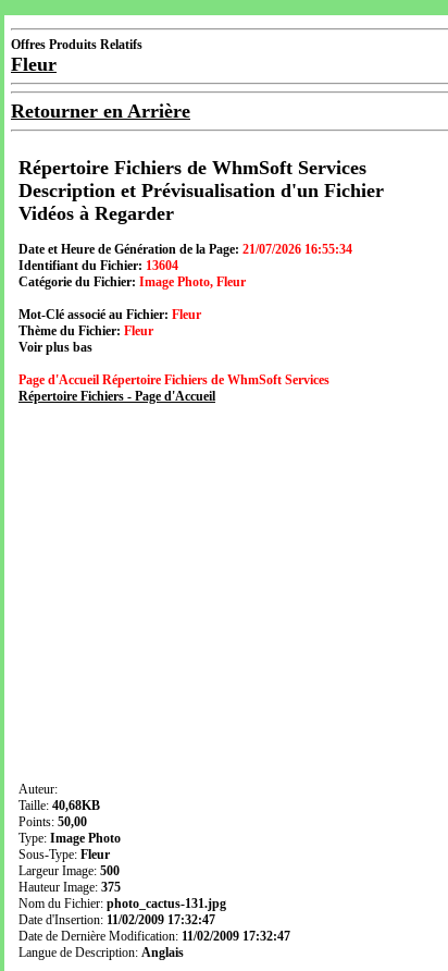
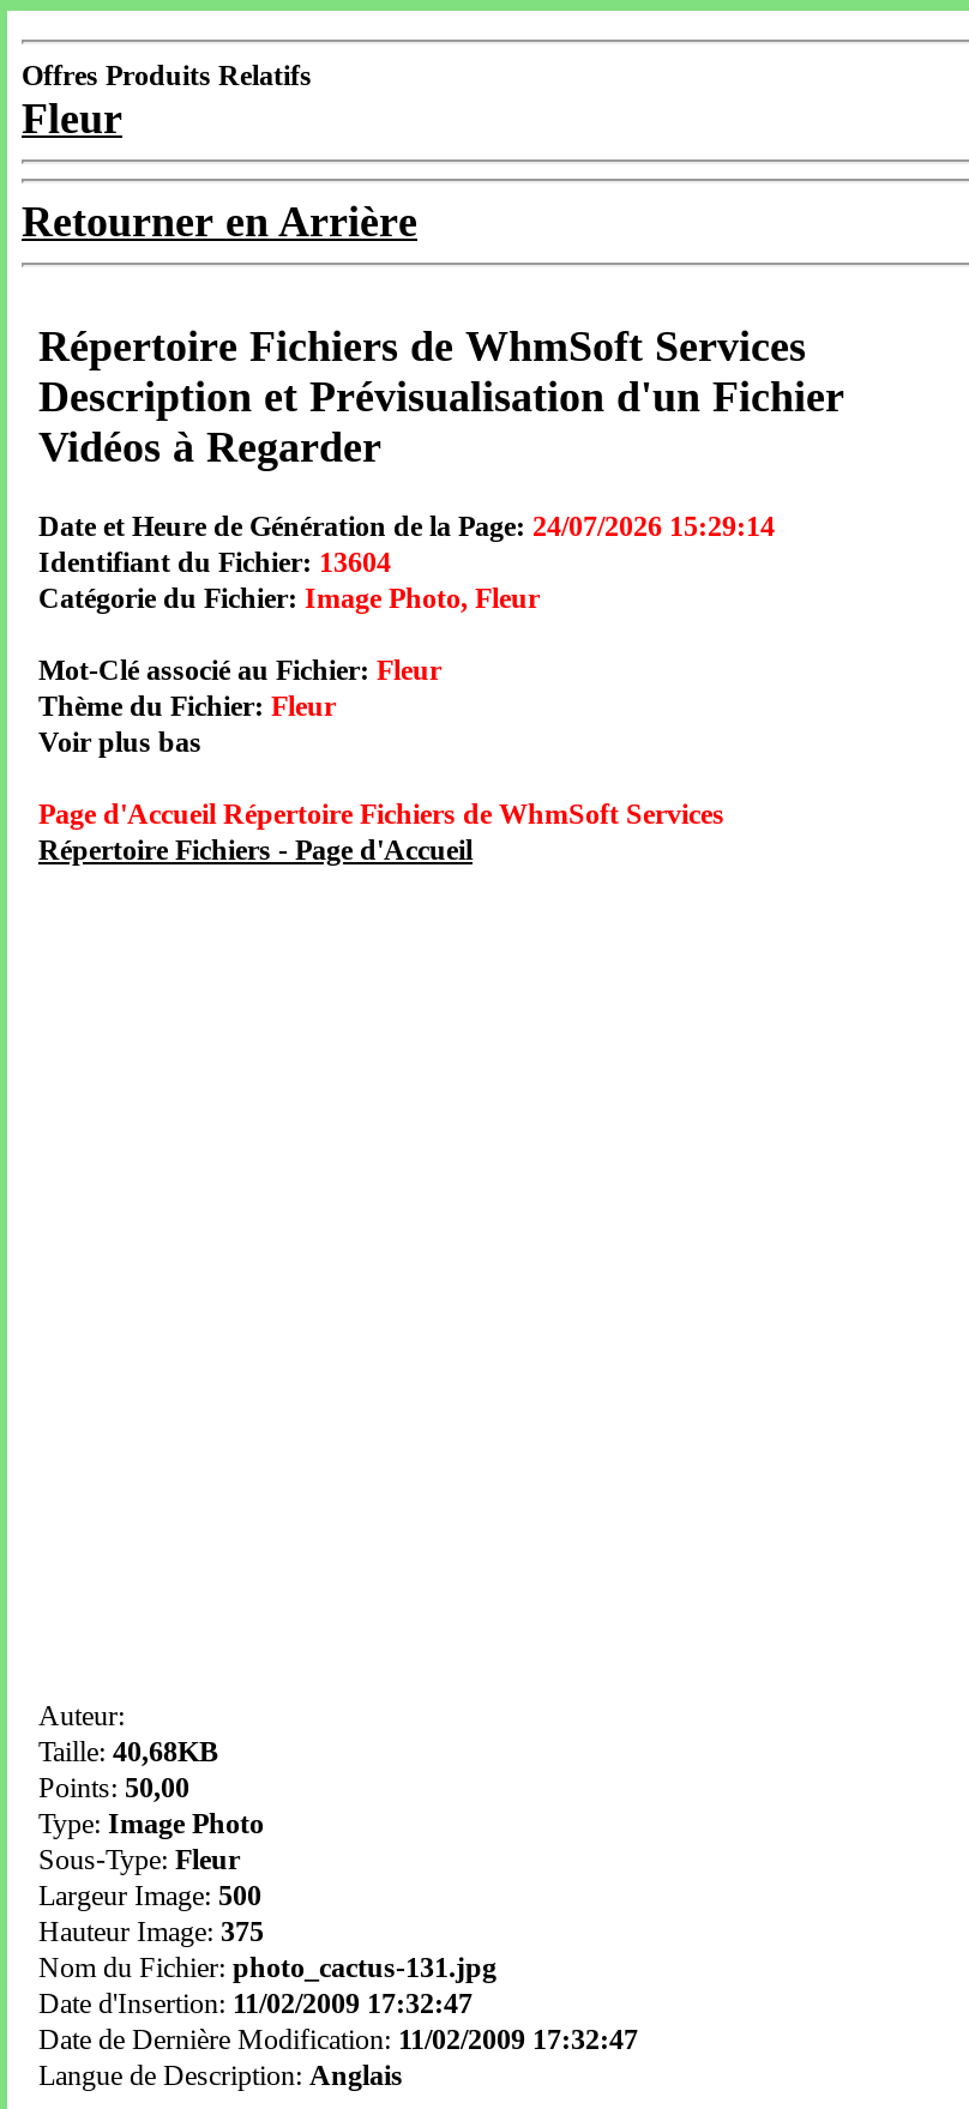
[18,242,352,257] Date et Heure de Génération de la Page: 21/07/2026 16:55:34 -> [38,510,775,543] Date et Heure de Génération de la Page: 24/07/2026 15:29:14

